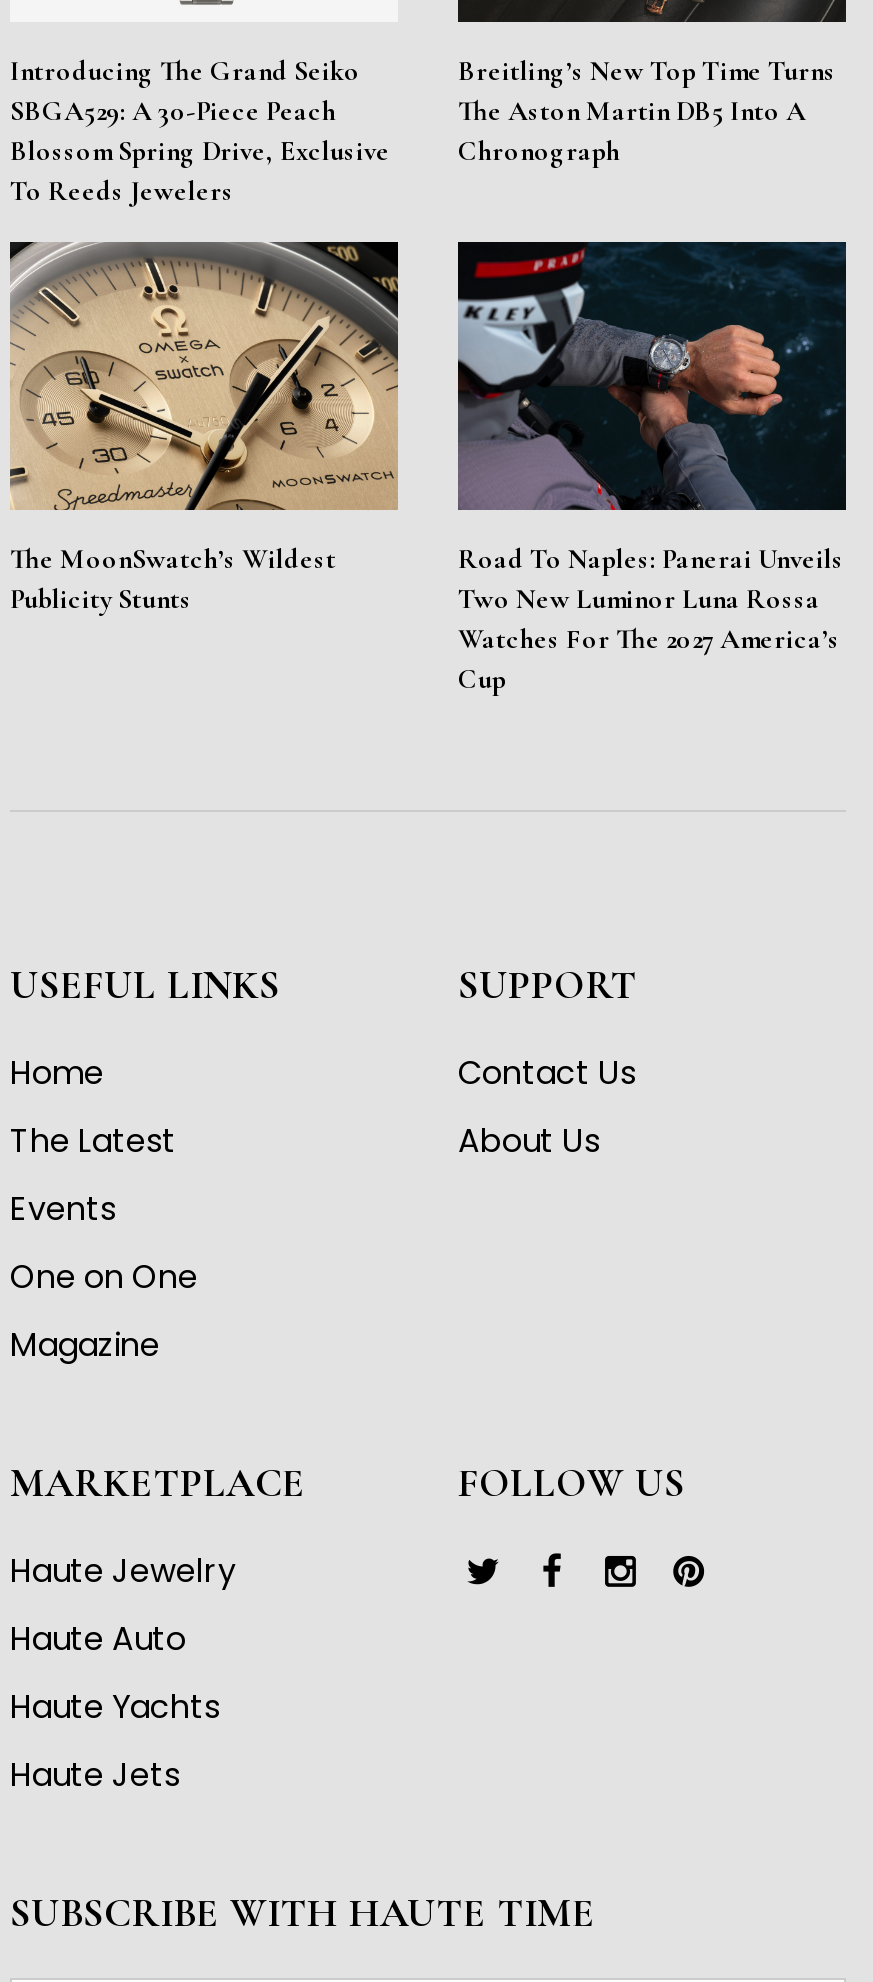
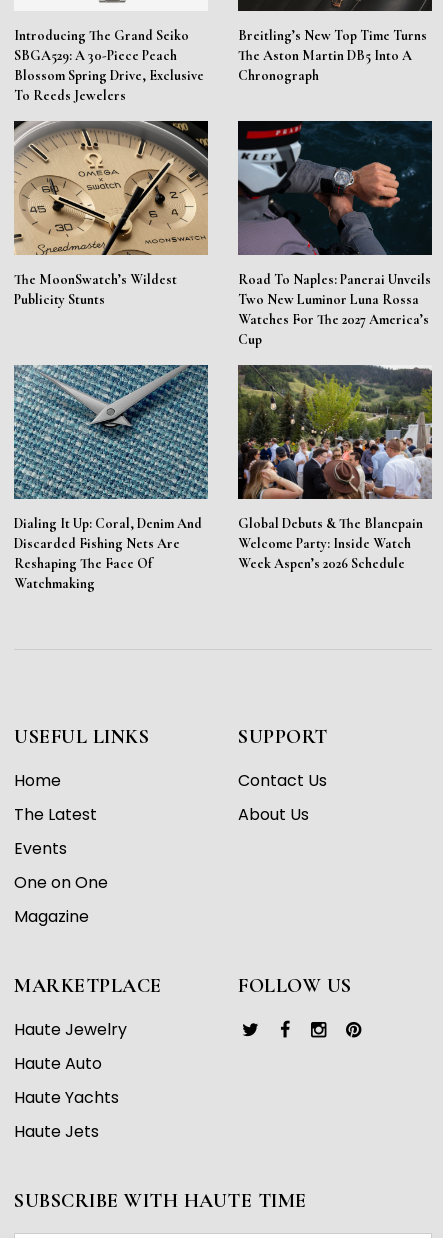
none -> [13,364,209,592] [image] | Dialing It Up: Coral, Denim And | Discarded Fishing Nets Are | Reshaping The Face Of | Watchmaking
none -> [237,365,433,572] [image] | Global Debuts & The Blancpain | Welcome Party: Inside Watch | Week Aspen’s 2026 Schedule

